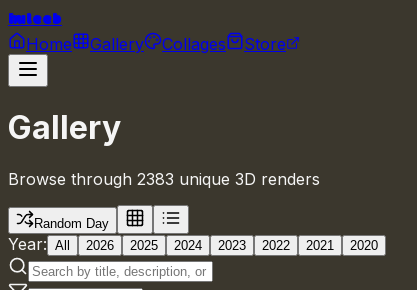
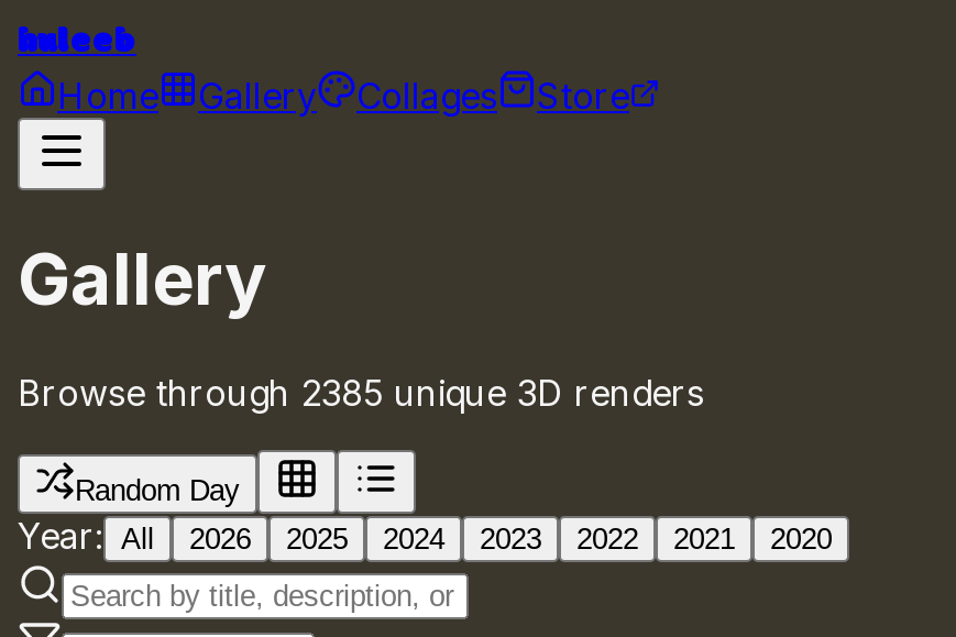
[8,169,320,189] Browse through 2383 unique 3D renders -> [18,371,704,415] Browse through 2385 unique 3D renders

